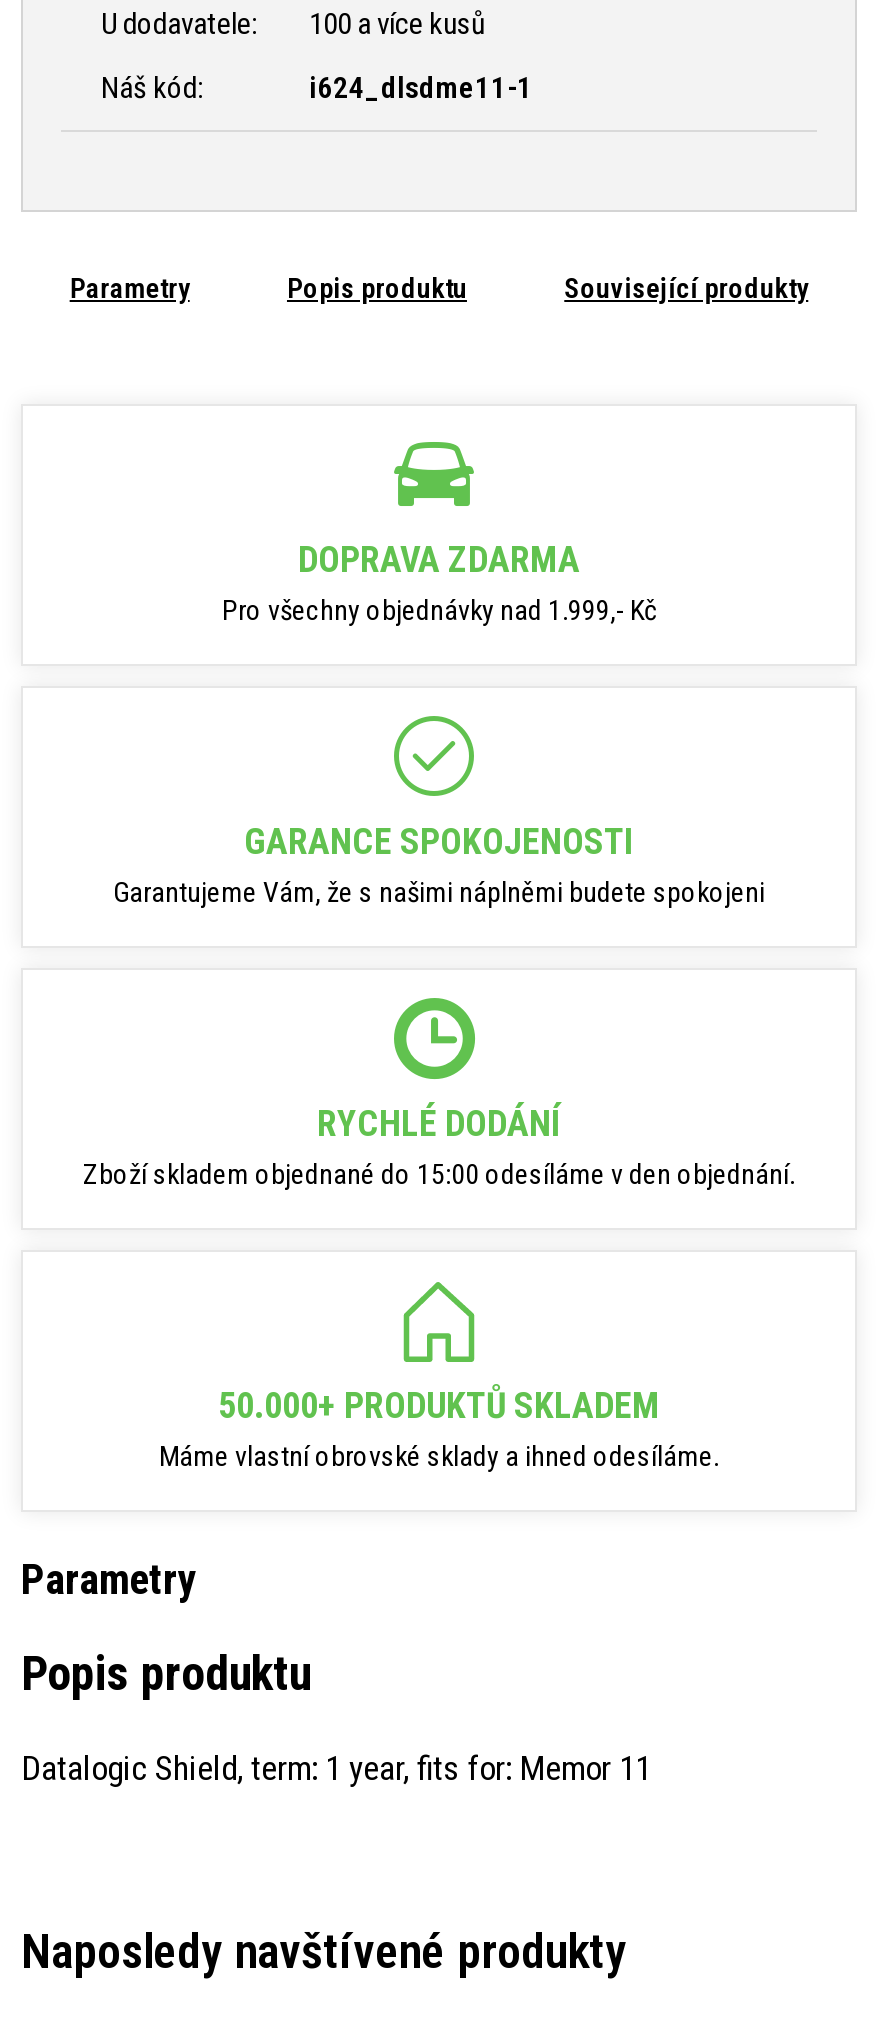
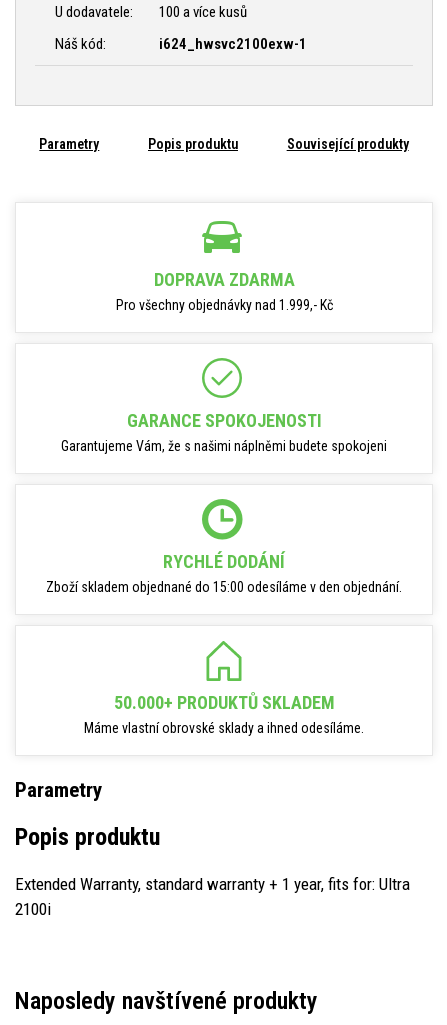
[309,70,533,106] i624_dlsdme11-1 -> [159,35,307,53] i624_hwsvc2100exw-1
[21,1748,651,1788] Datalogic Shield, term: 1 year, fits for: Memor 11 -> [15,874,410,919] Extended Warranty, standard warranty + 1 year, fits for: Ultra | 2100i

